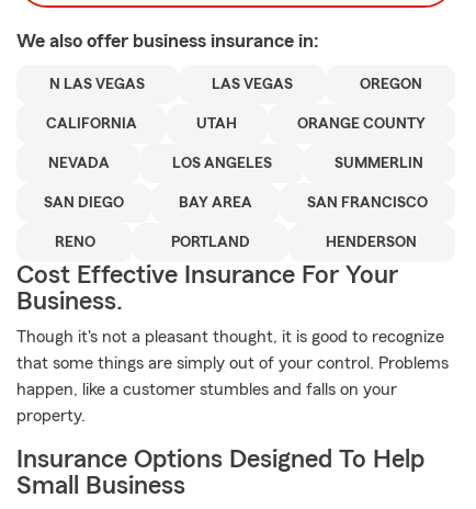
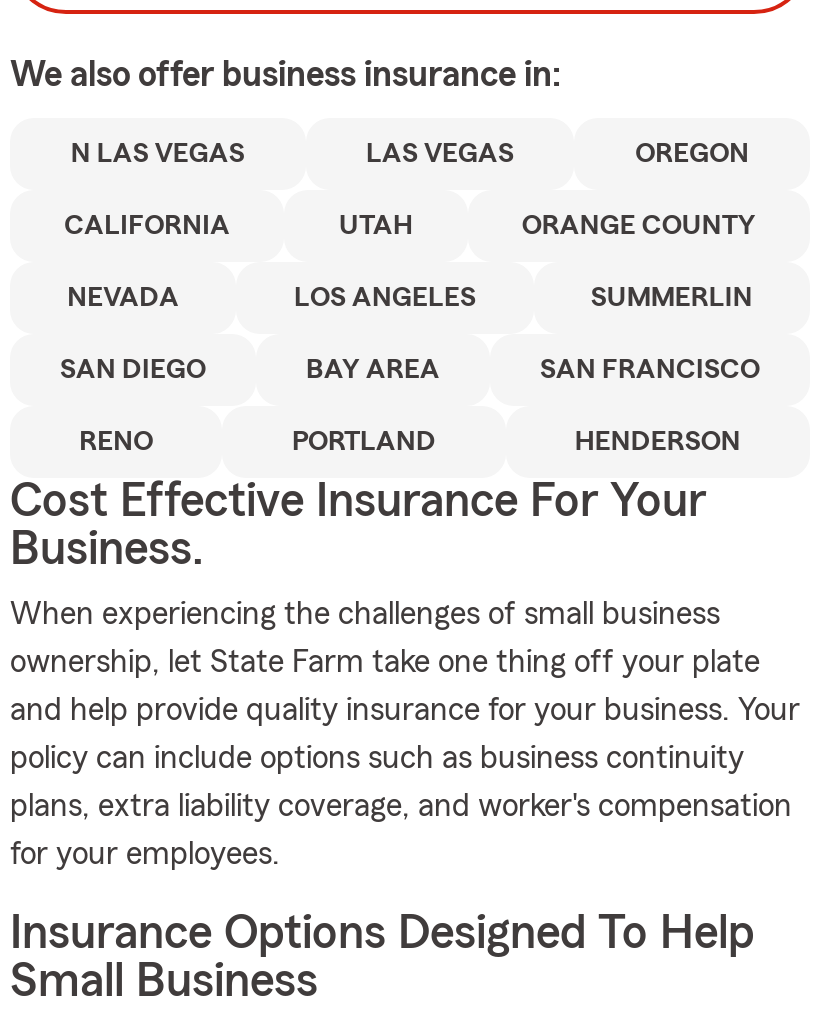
[16,328,449,425] Though it's not a pleasant thought, it is good to recognize | that some things are simply out of your control. Problems | happen, like a customer stumbles and falls on your | property. -> [10,598,800,870] When experiencing the challenges of small business | ownership, let State Farm take one thing off your plate | and help provide quality insurance for your business. Your | policy can include options such as business continuity | plans, extra liability coverage, and worker's compensation | for your employees.

